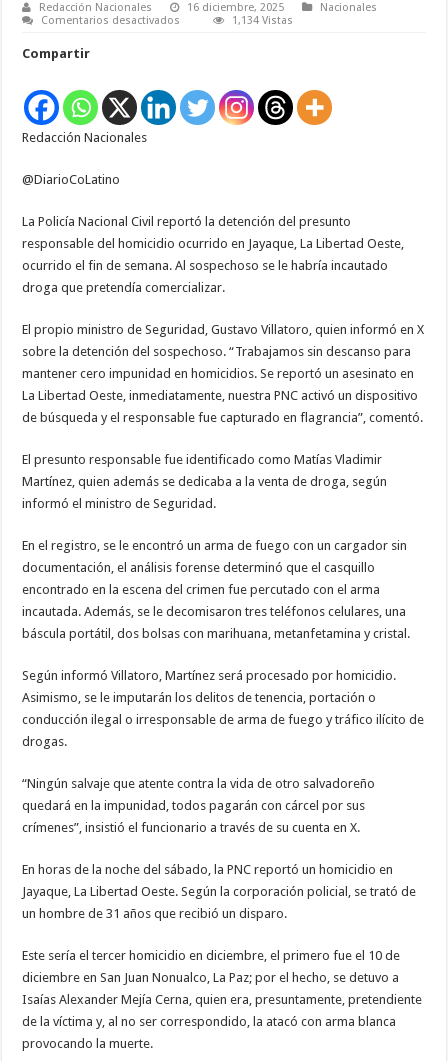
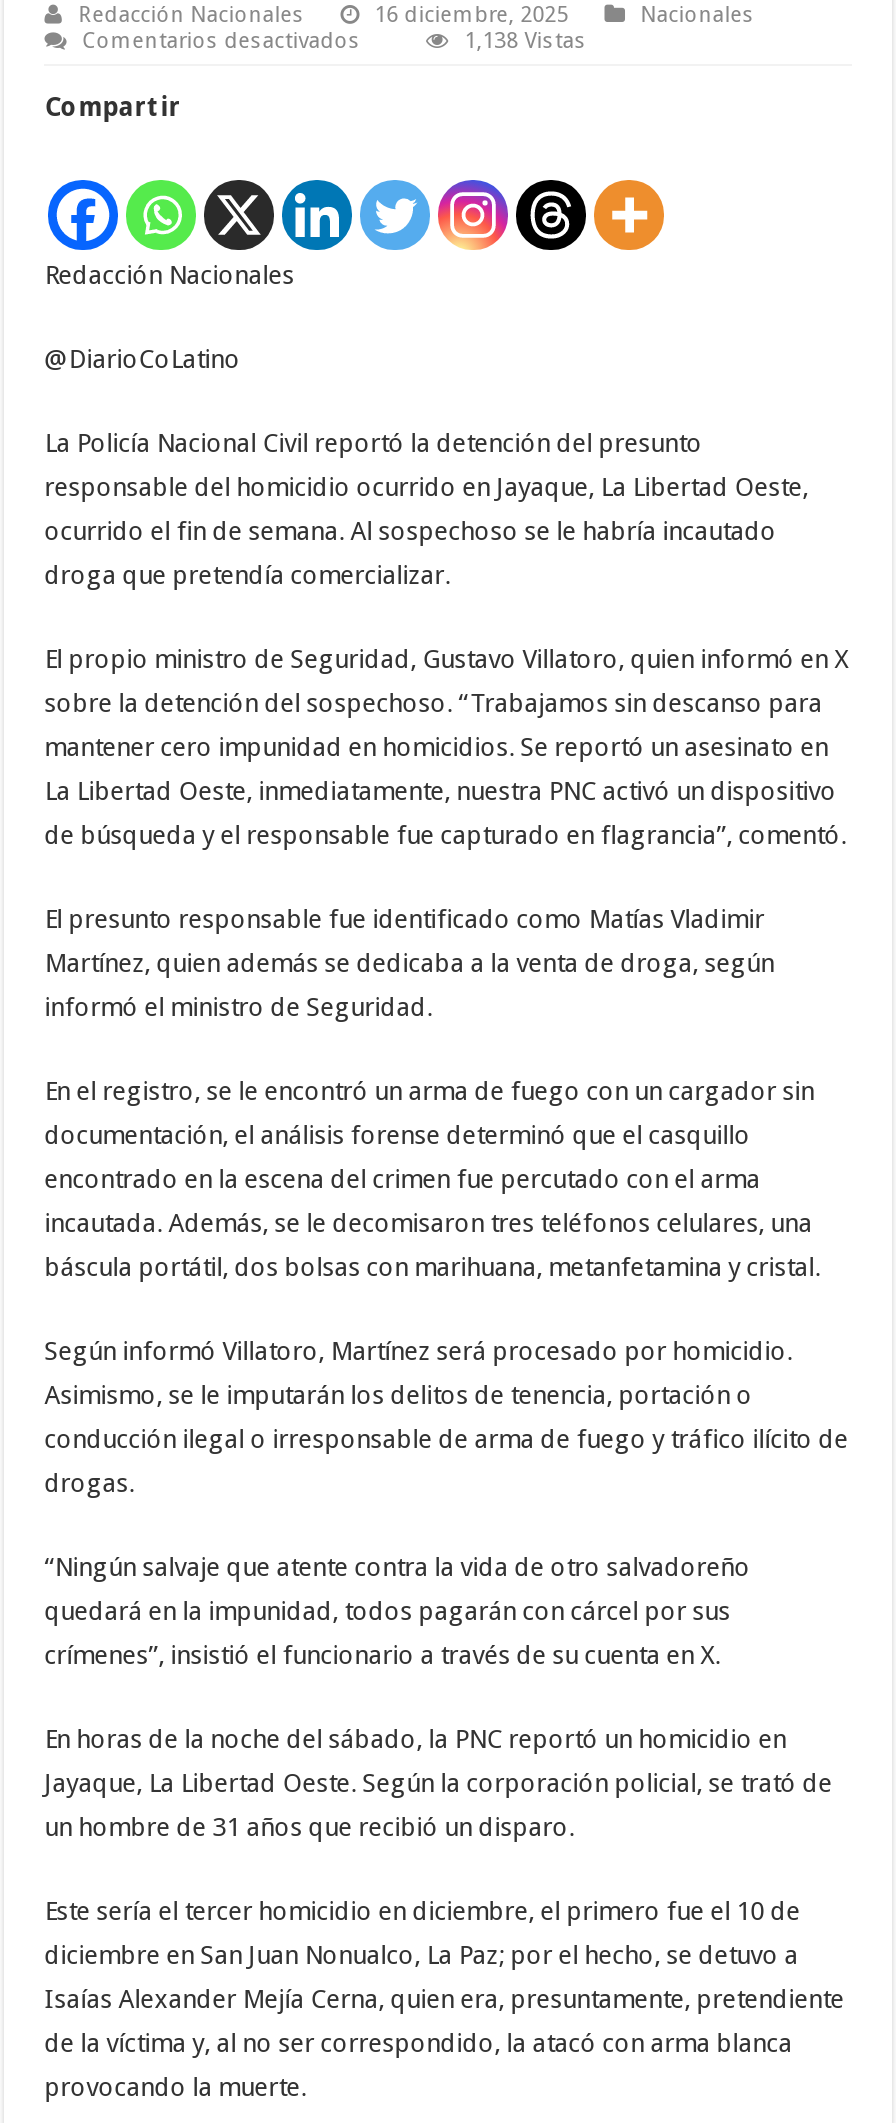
[232,14,293,27] 1,134 Vistas -> [464,28,586,54] 1,138 Vistas

